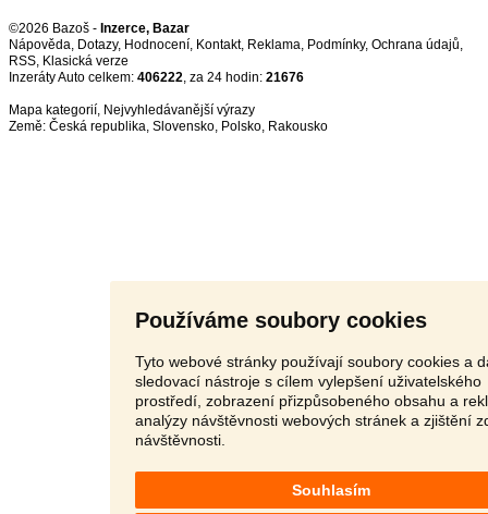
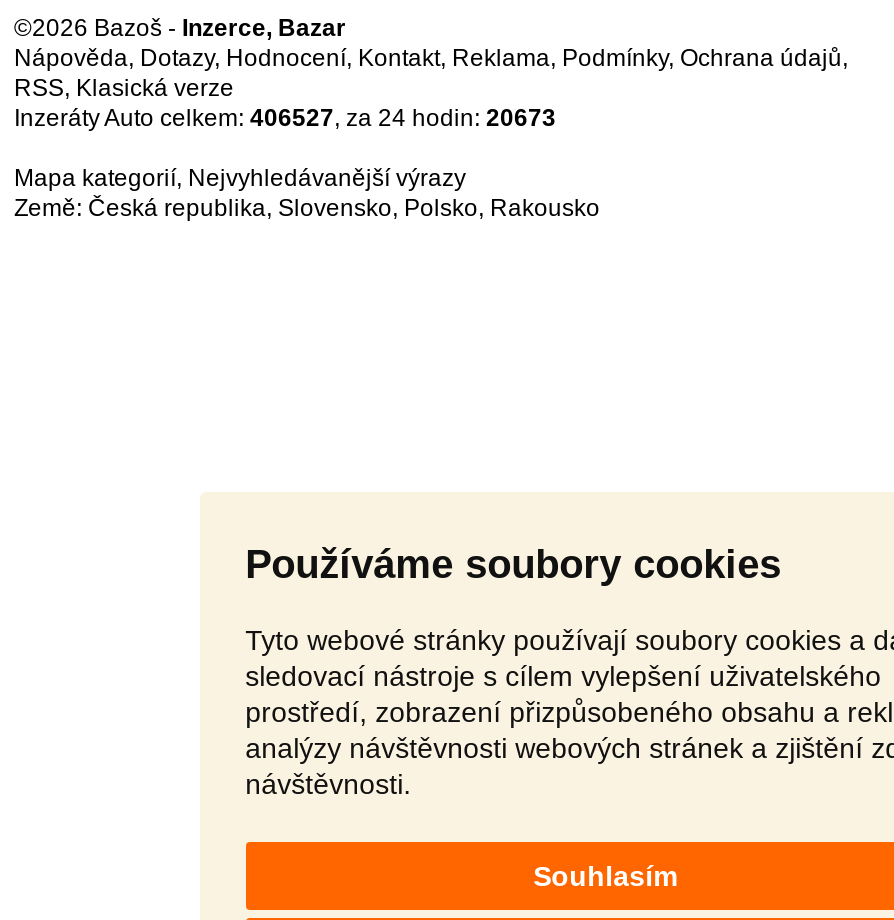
[9,70,304,85] Inzeráty Auto celkem: 406222, za 24 hodin: 21676 -> [14,104,556,132] Inzeráty Auto celkem: 406527, za 24 hodin: 20673

